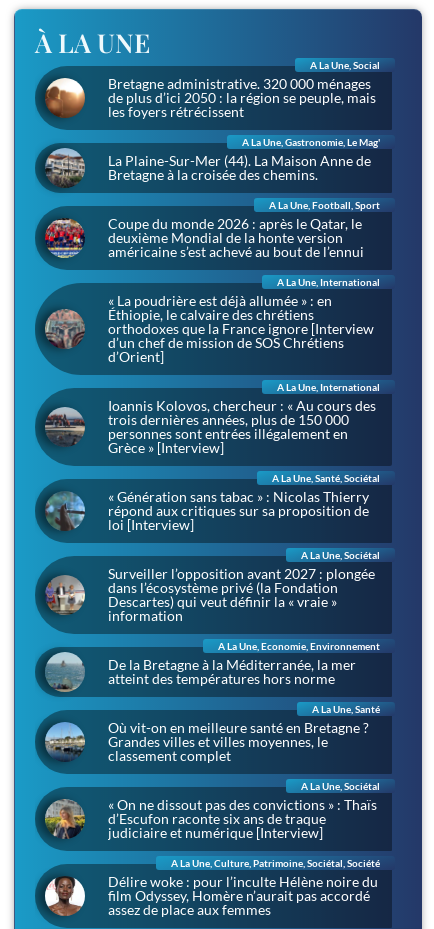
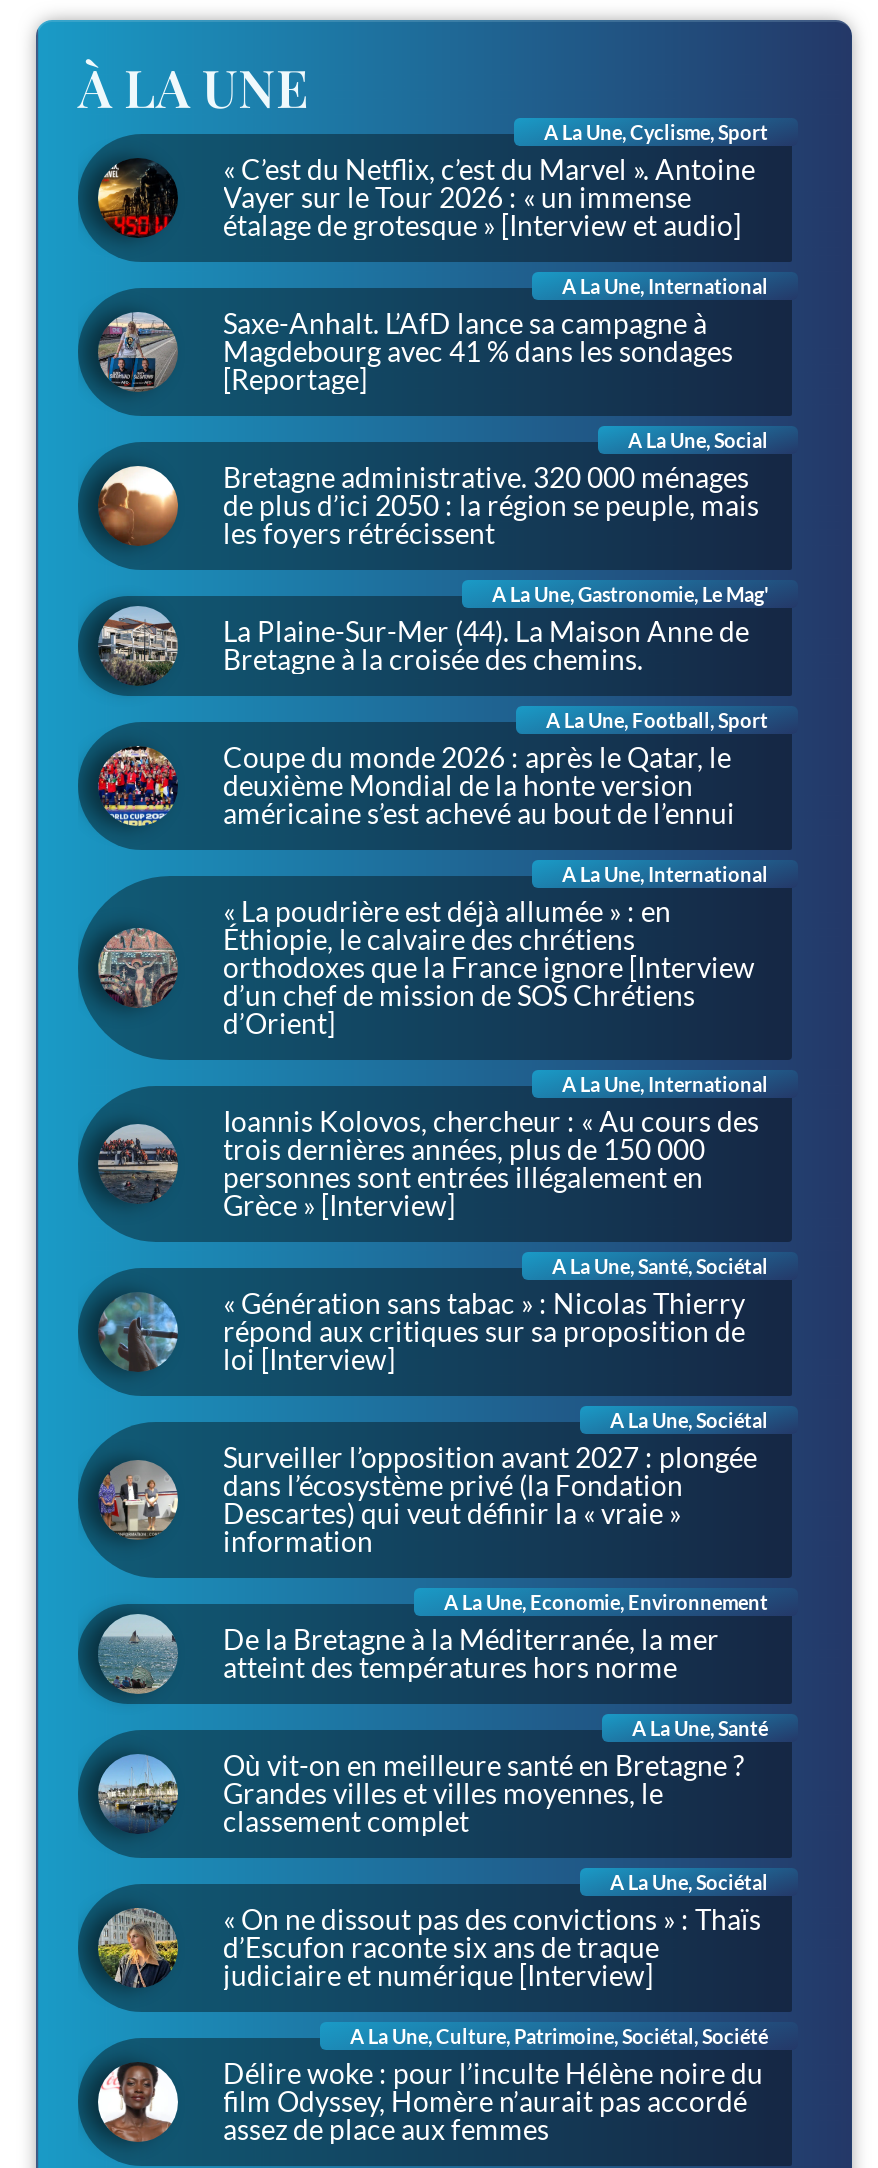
none -> [80,272,792,416] [image]
none -> [96,120,768,396] [image] | A La Une, Cyclisme, Sport | « C’est du Netflix, c’est du Marvel ». Antoine | Vayer sur le Tour 2026 : « un immense | étalage de grotesque » [Interview et audio] | A La Une, International | Saxe-Anhalt. L’AfD lance sa campagne à | Magdebourg avec 41 % dans les sondages | [Reportage]

